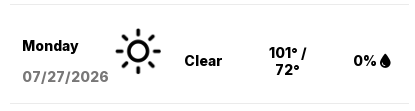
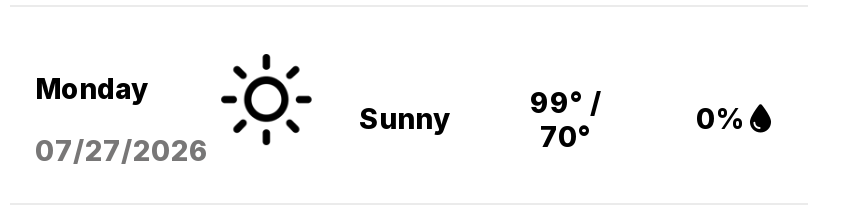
[184,44,307,78] Clear | 101° / | 72° -> [359,86,602,154] Sunny | 99° / | 70°

